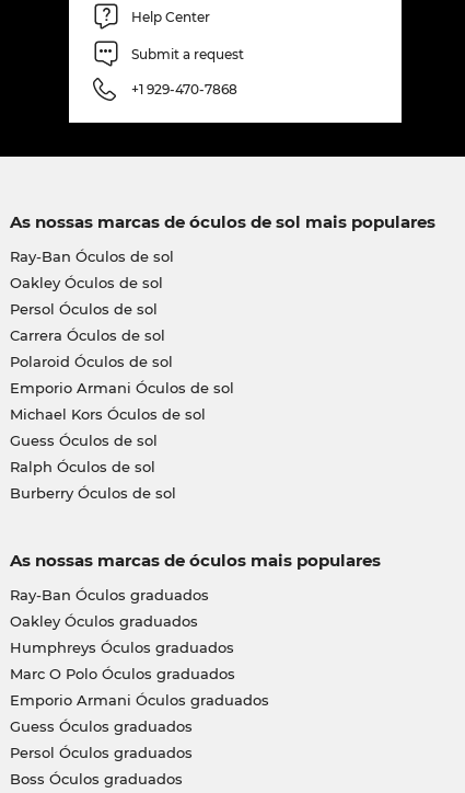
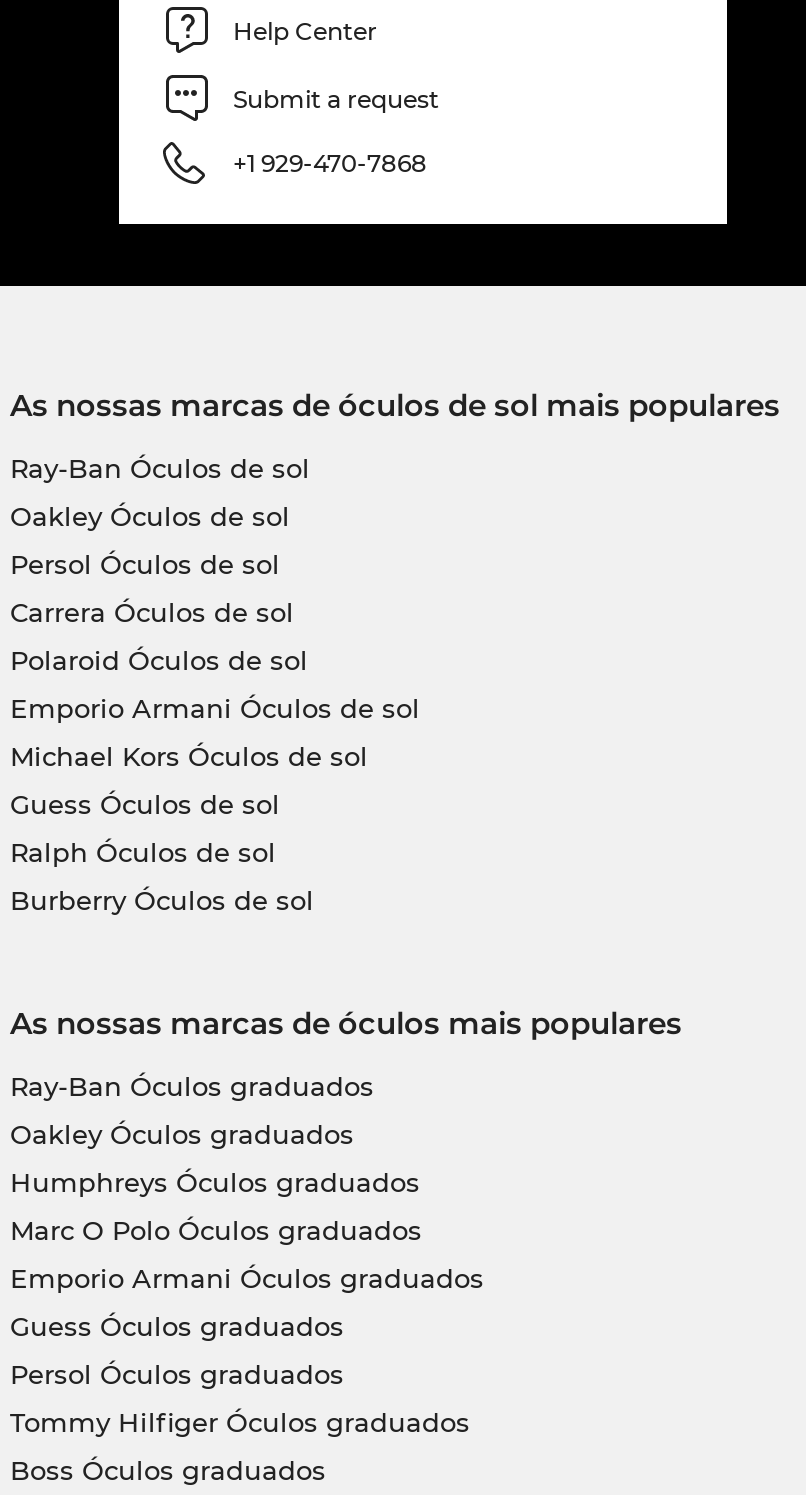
none -> [10,1406,470,1438] Tommy Hilfiger Óculos graduados

